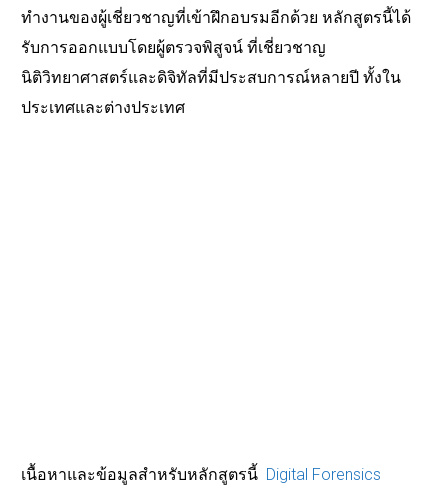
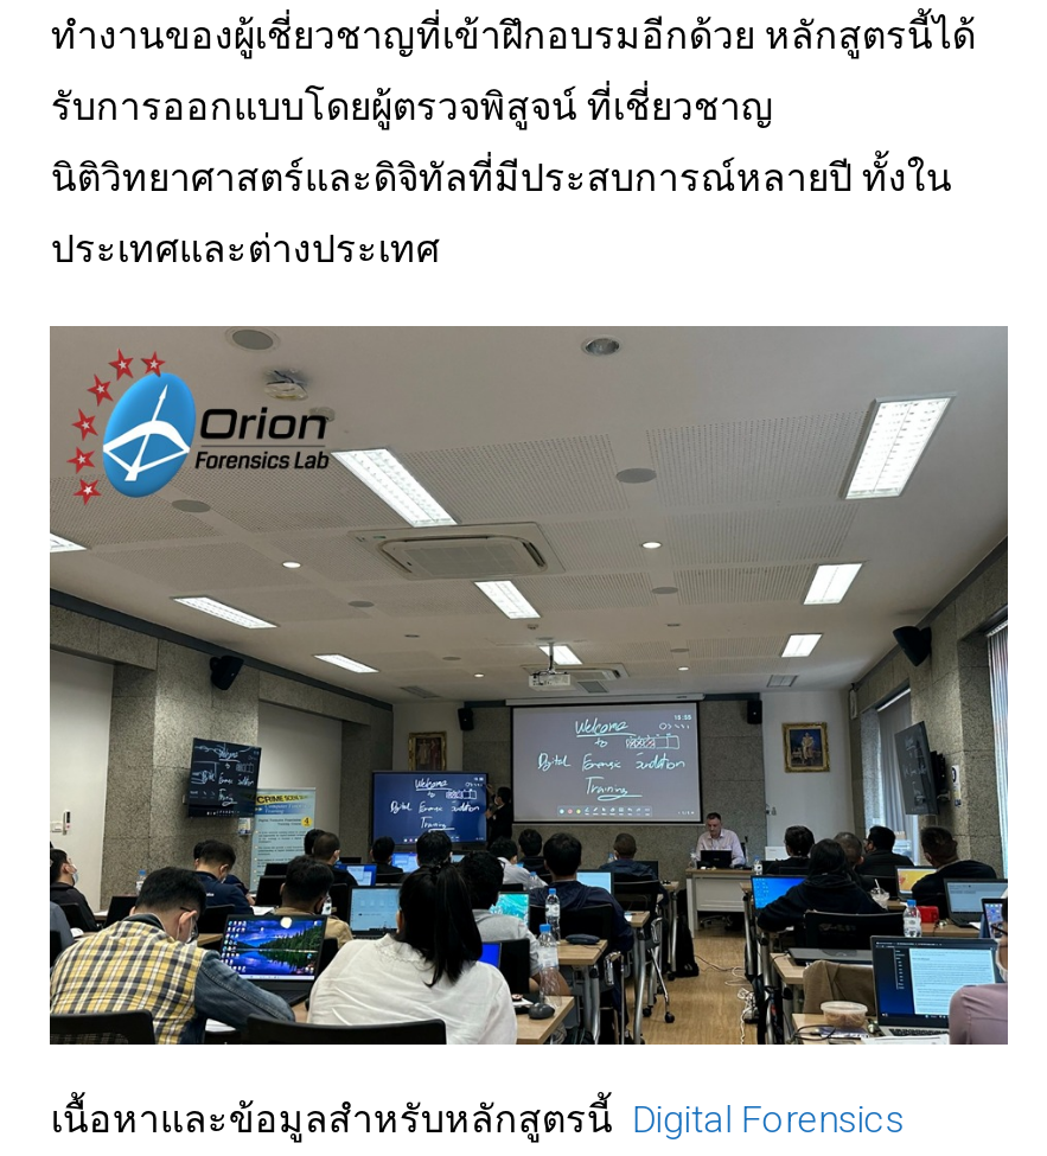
none -> [47,325,1010,1048] [image]

